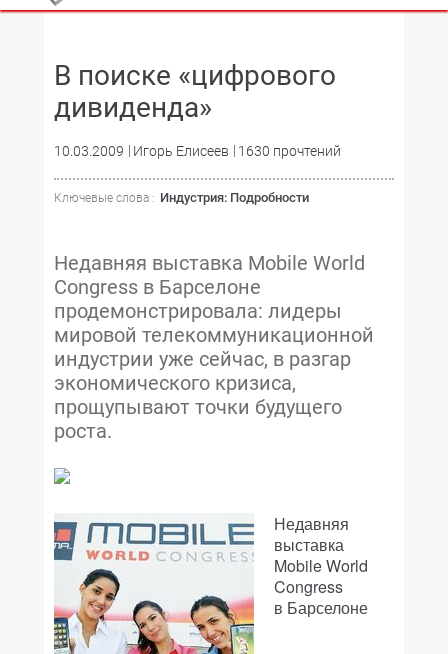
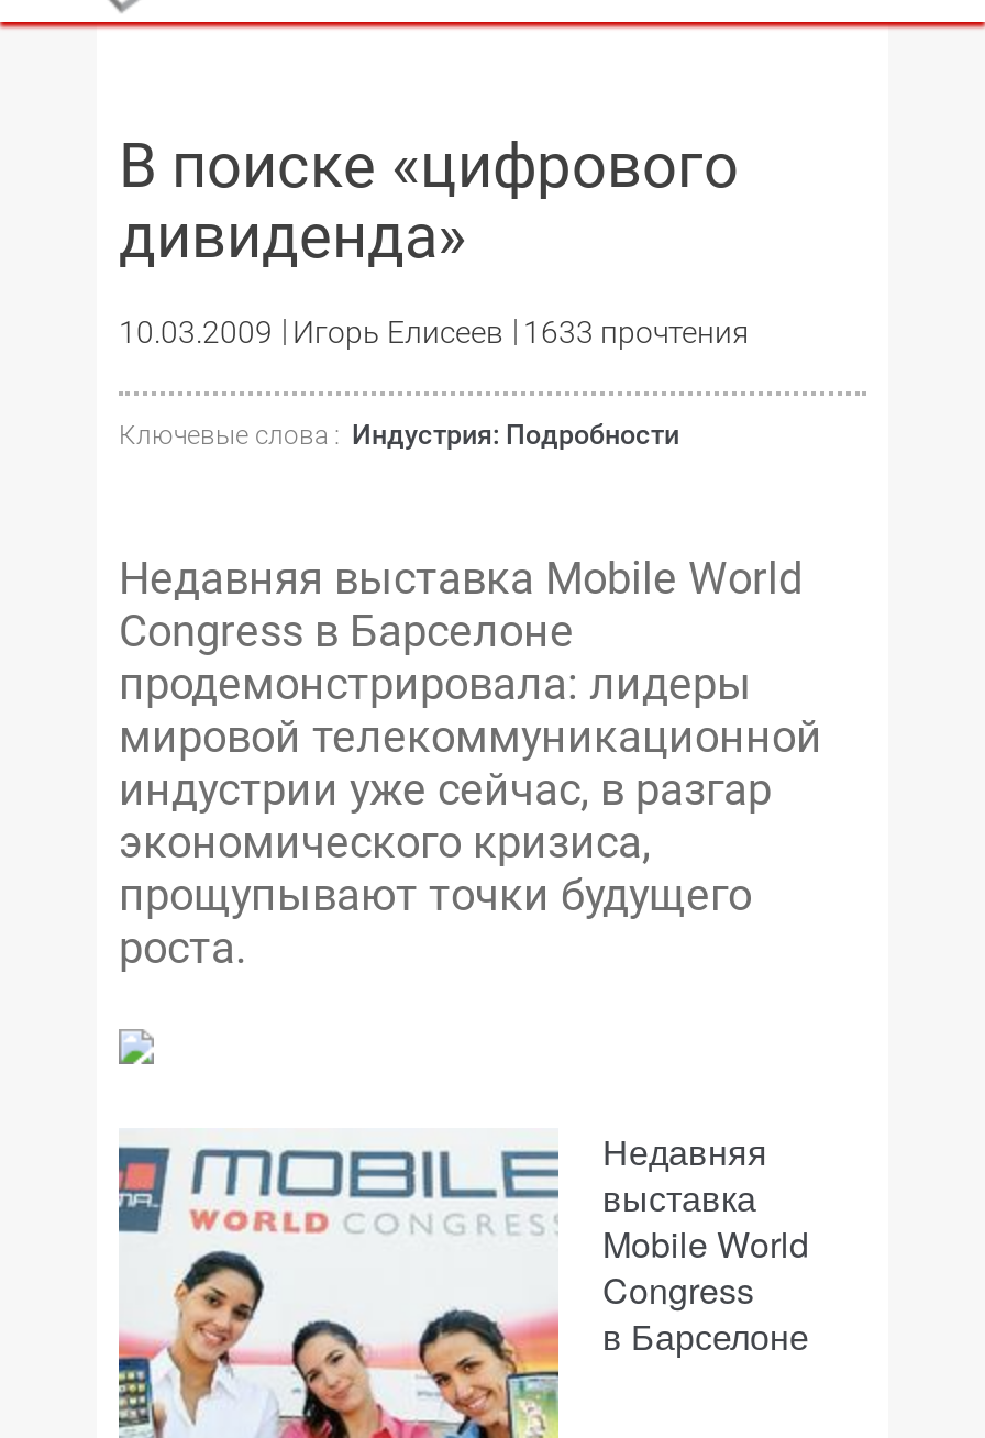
[54,143,341,159] 10.03.2009 Игорь Елисеев 1630 прочтений -> [119,314,750,350] 10.03.2009 Игорь Елисеев 1633 прочтения

